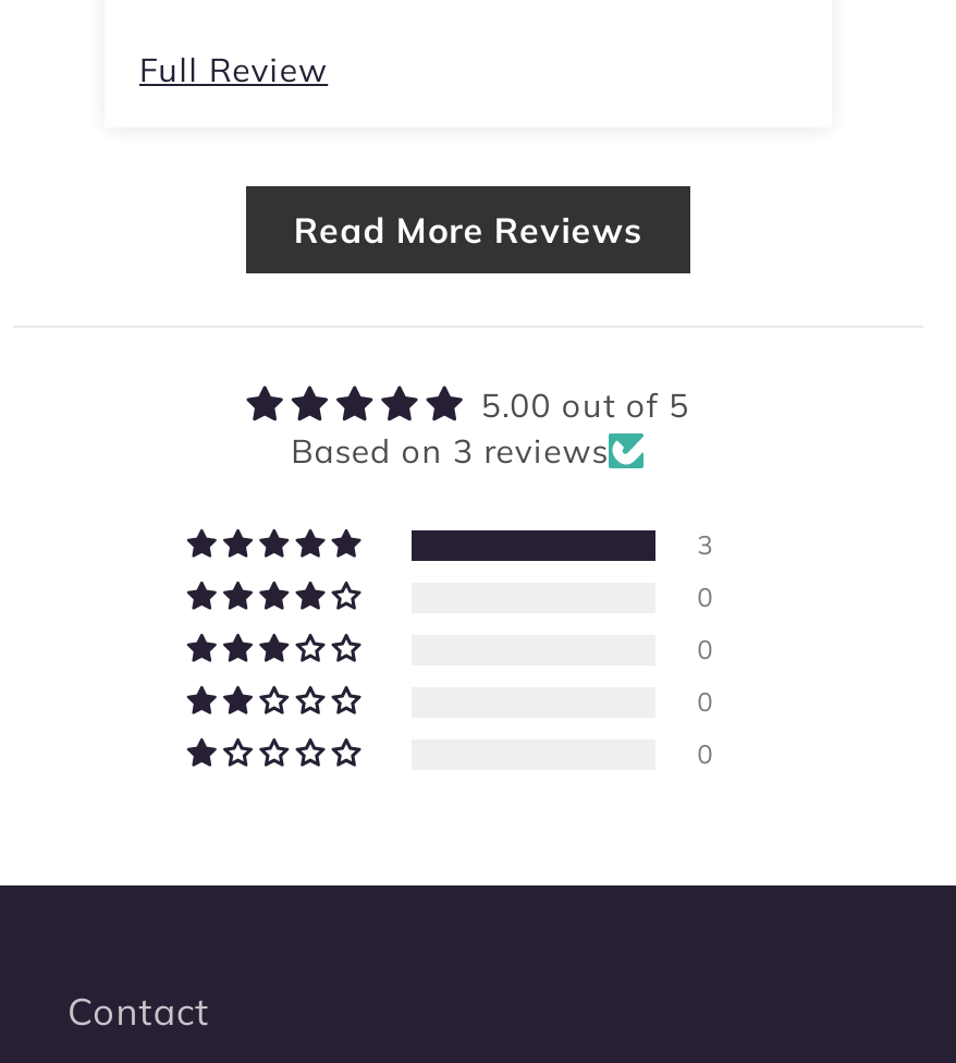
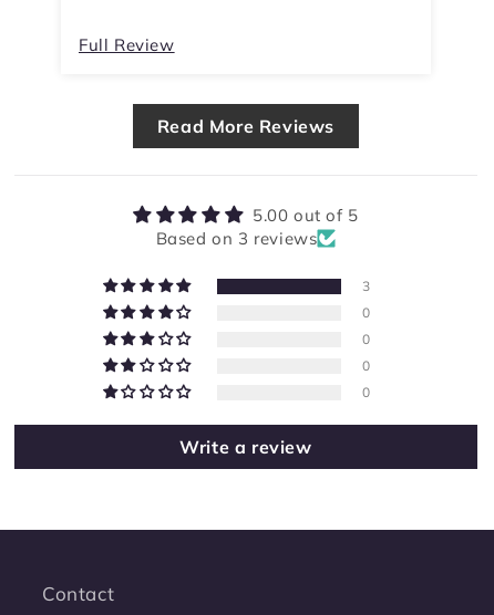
none -> [180,435,312,457] Write a review

